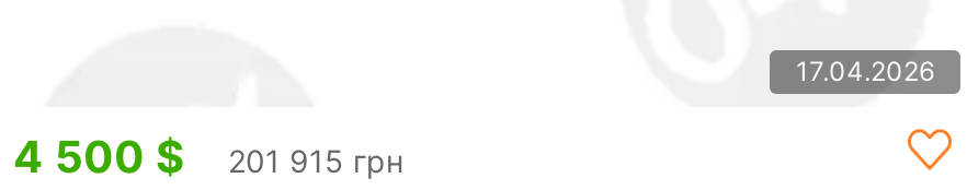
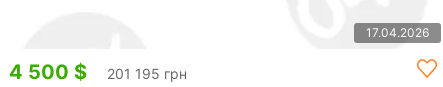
[13,130,403,183] 4 500 $ 201 915 грн -> [9,60,187,84] 4 500 $ 201 195 грн

